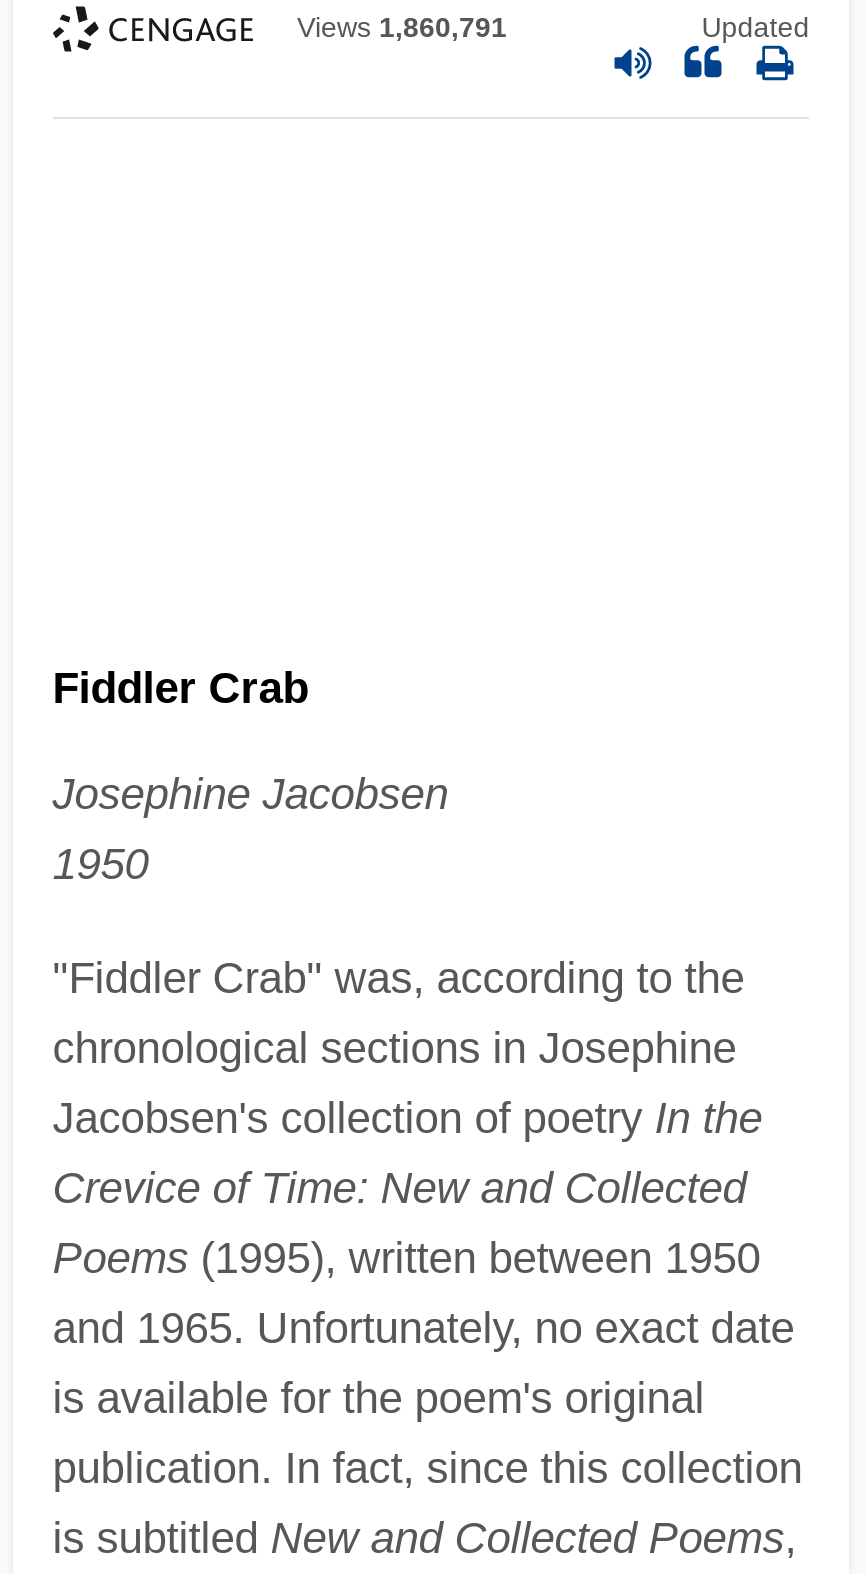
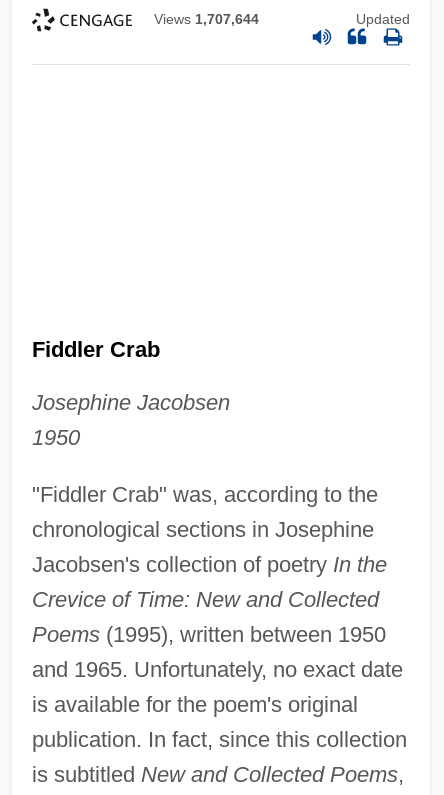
[297,12,507,44] Views 1,860,791 -> [154,11,259,27] Views 1,707,644

